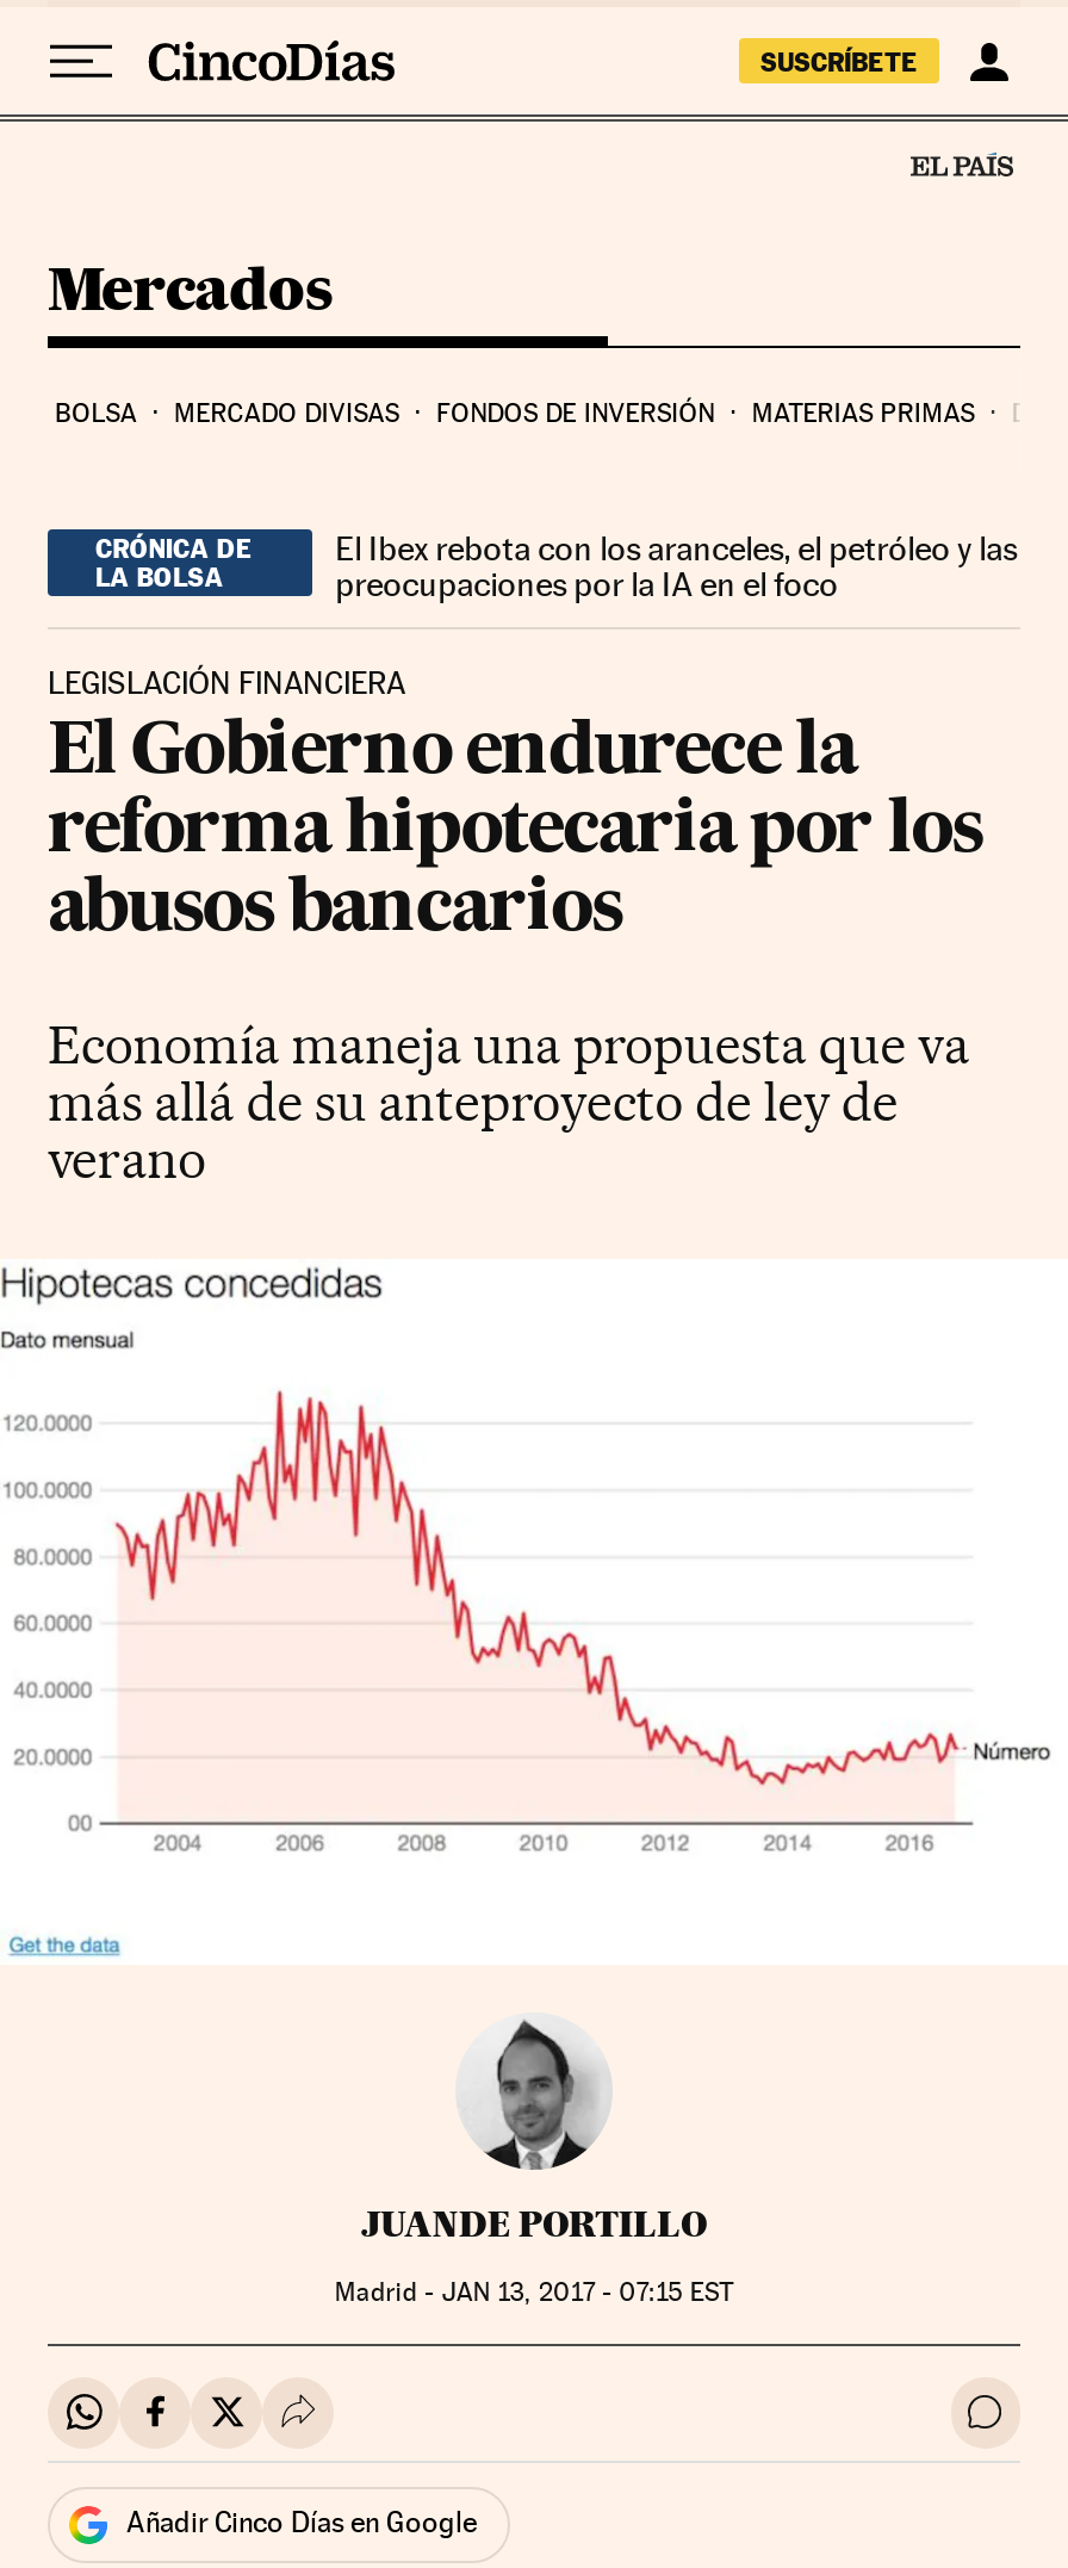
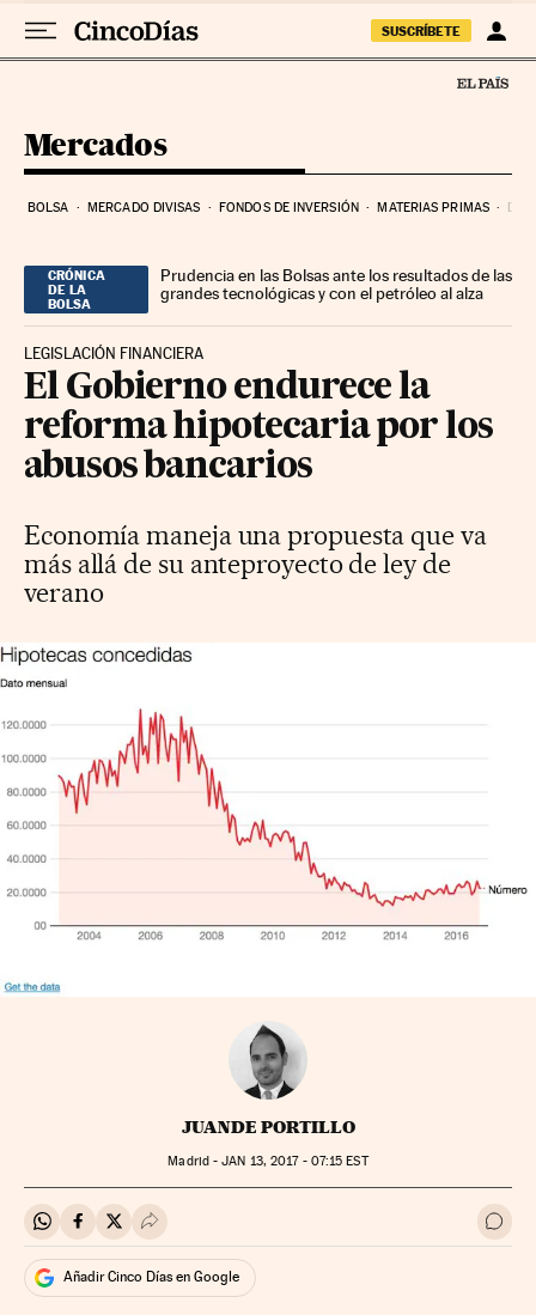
[335,528,1017,602] El Ibex rebota con los aranceles, el petróleo y las | preocupaciones por la IA en el foco -> [160,265,512,302] Prudencia en las Bolsas ante los resultados de las | grandes tecnológicas y con el petróleo al alza

